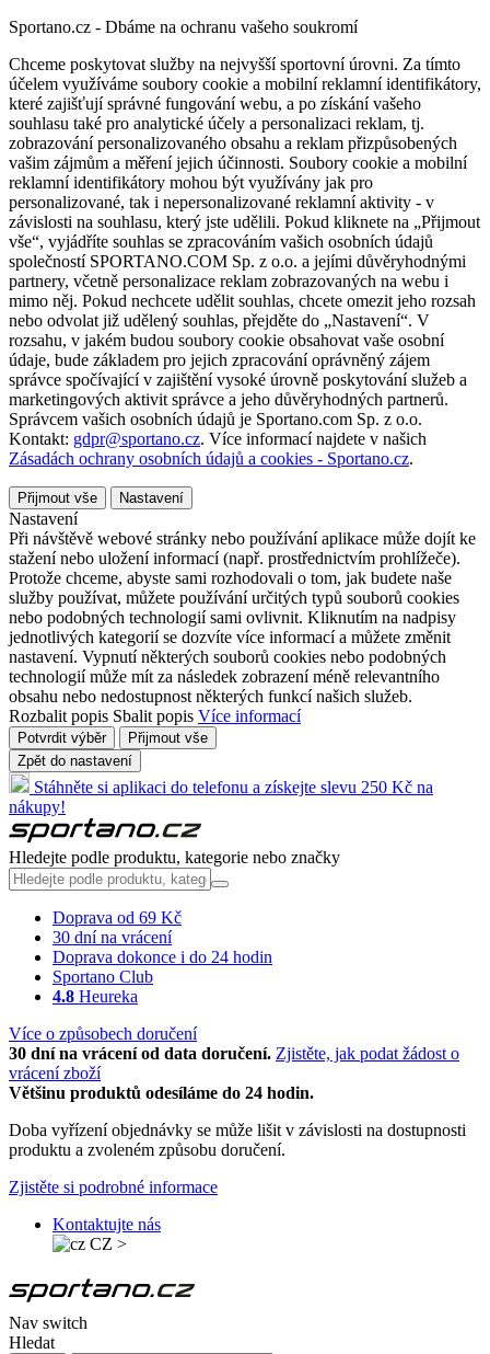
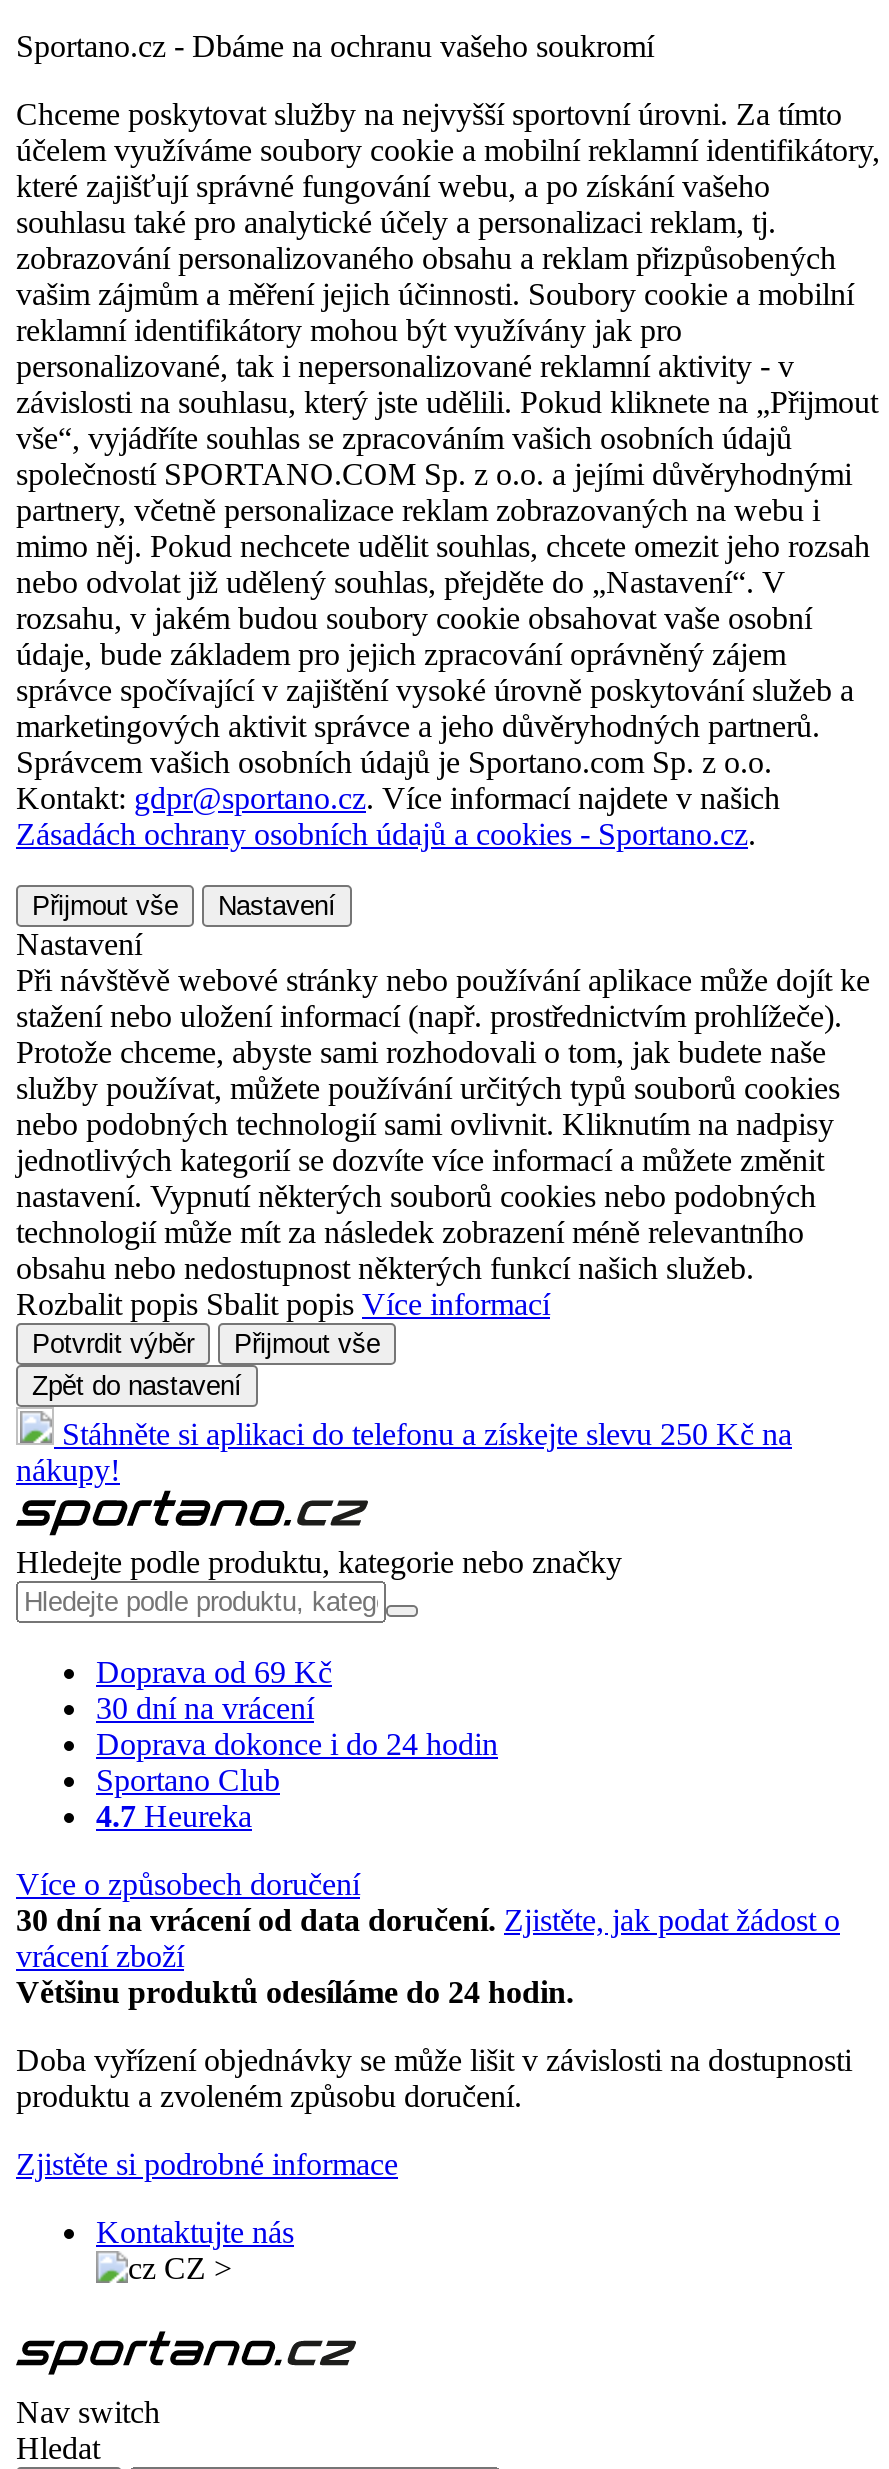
[52,987,138,1006] 4.8 Heureka -> [96,1799,252,1833] 4.7 Heureka

